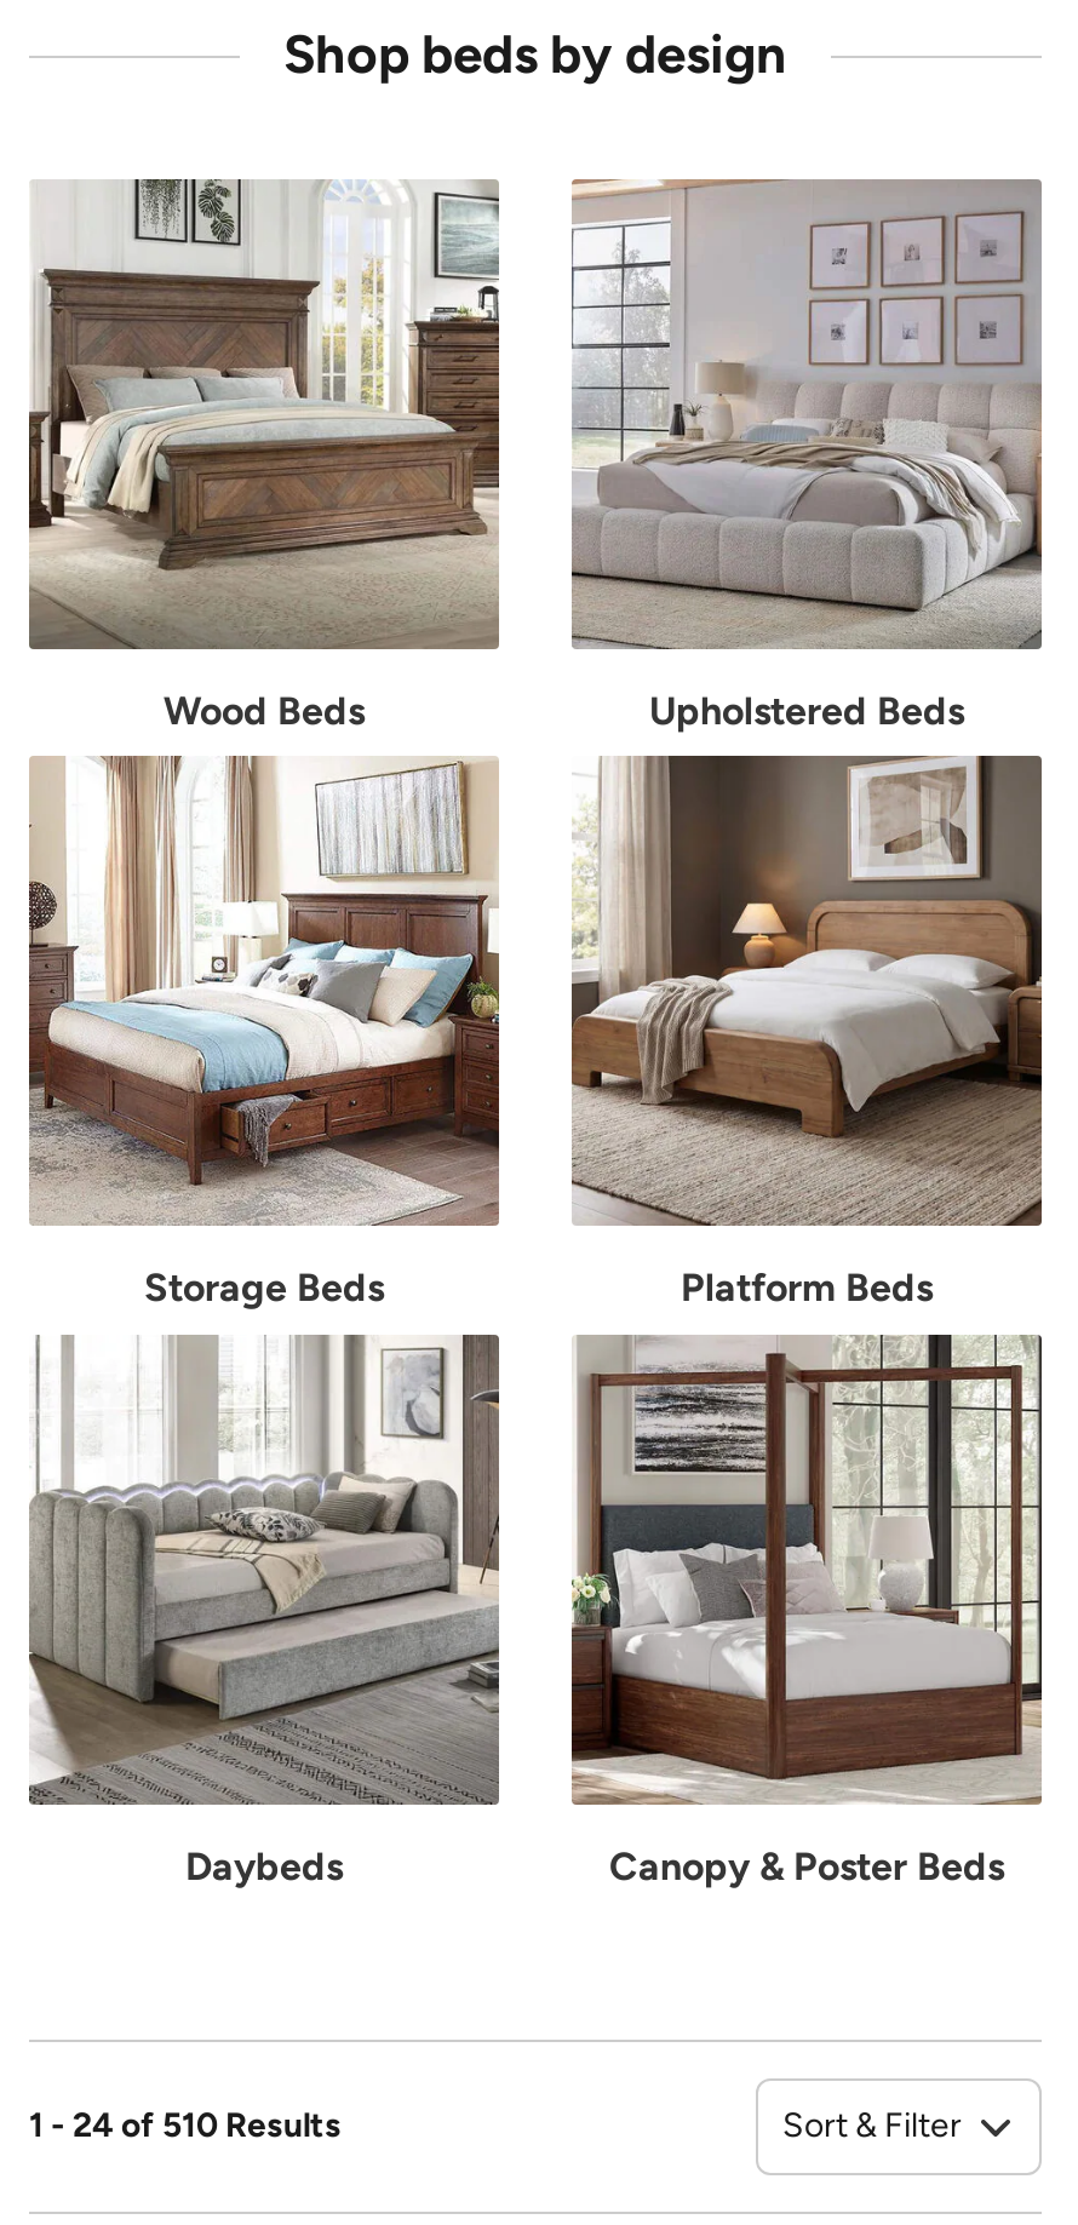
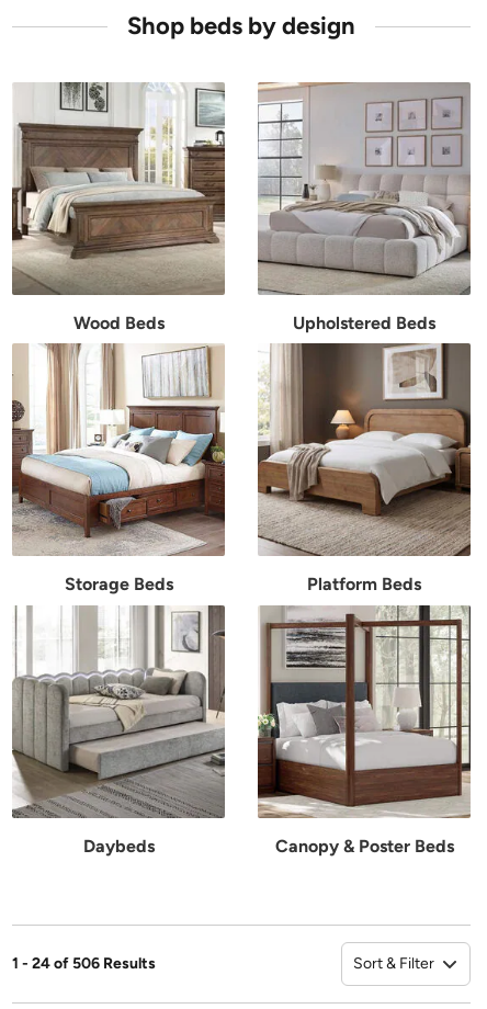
[29,2105,342,2147] 1 - 24 of 510 Results -> [12,954,156,973] 1 - 24 of 506 Results

